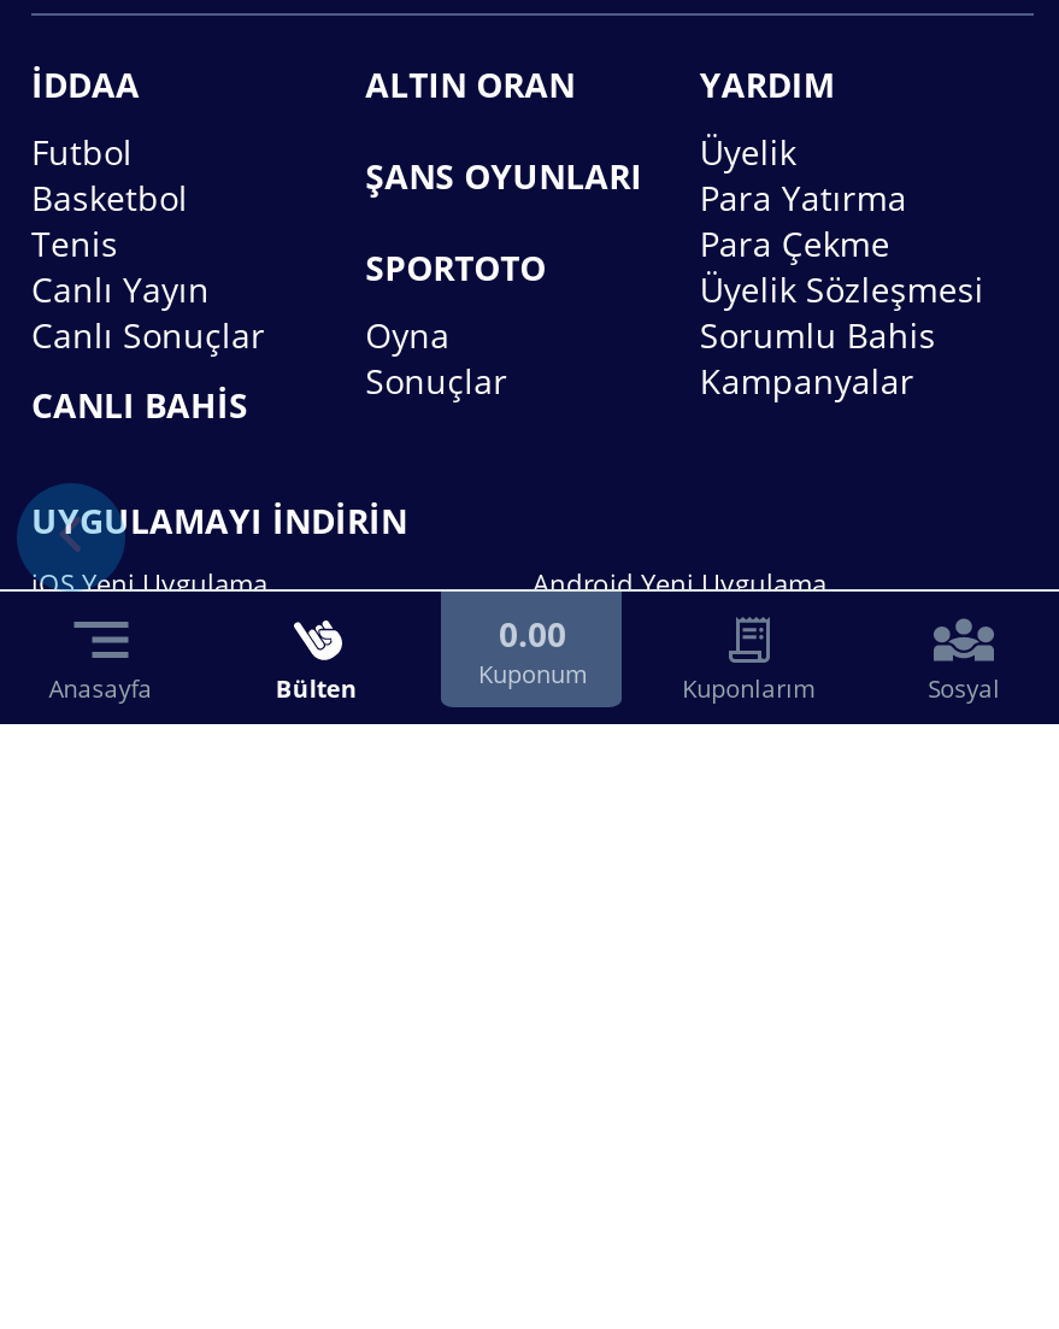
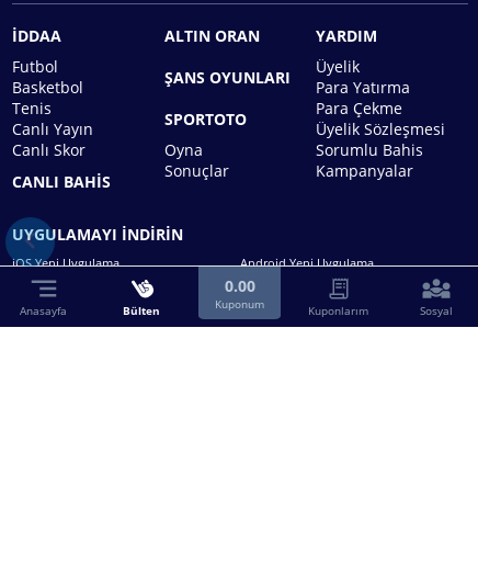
[31,312,265,357] Canlı Sonuçlar -> [12,139,86,160] Canlı Skor

